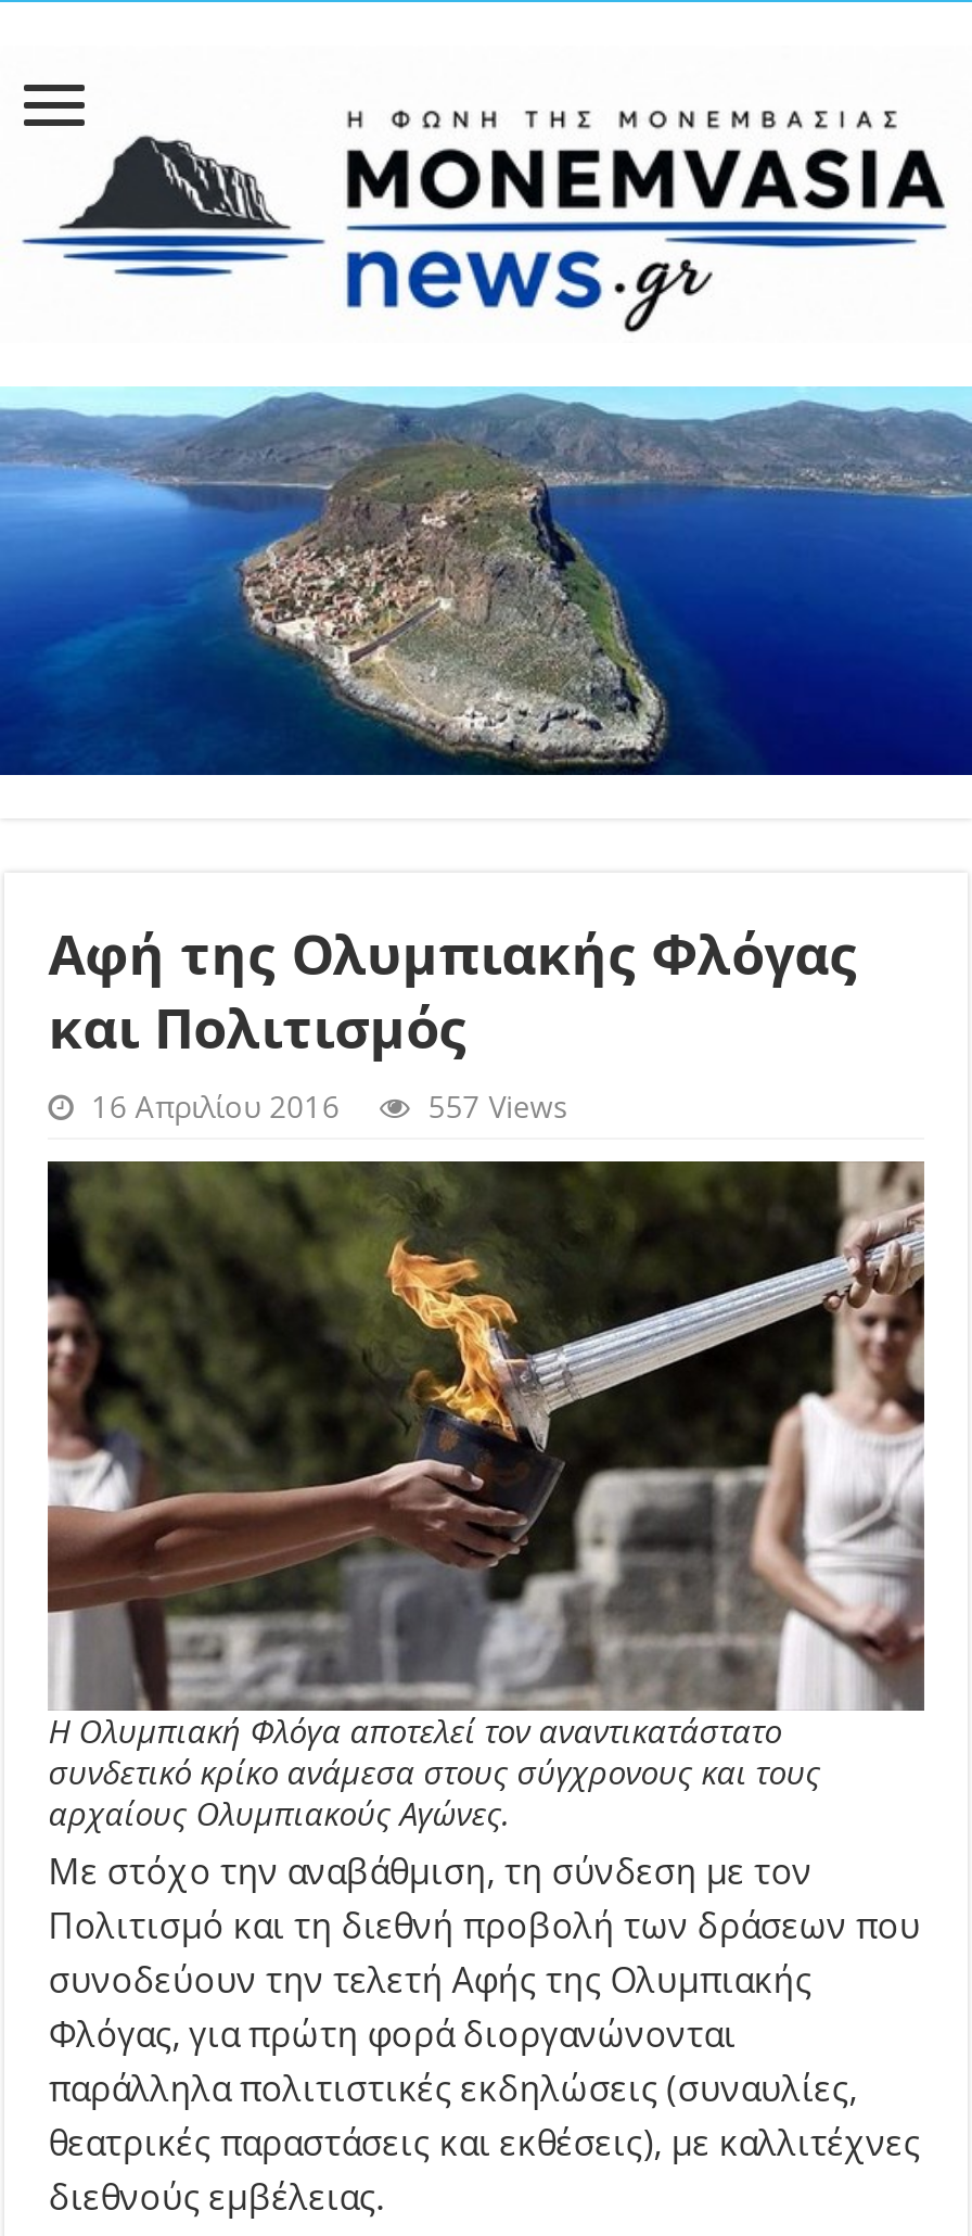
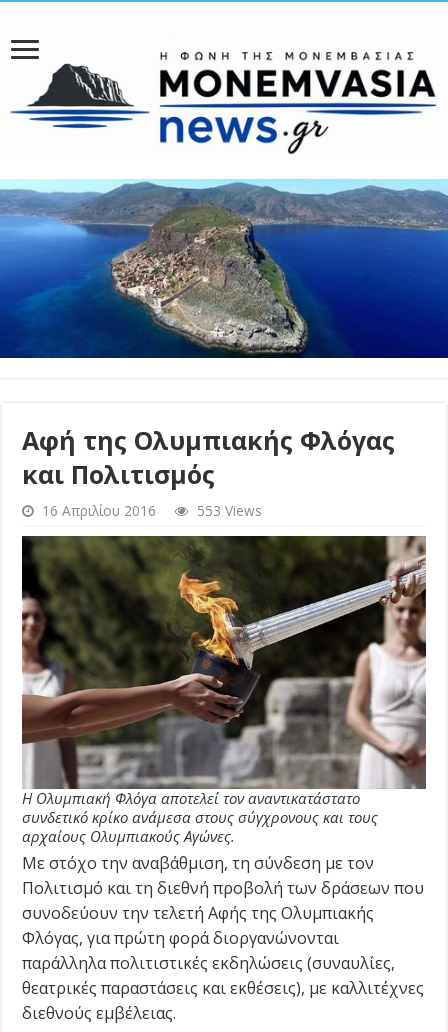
[428,1086,569,1127] 557 Views -> [197,501,262,520] 553 Views

